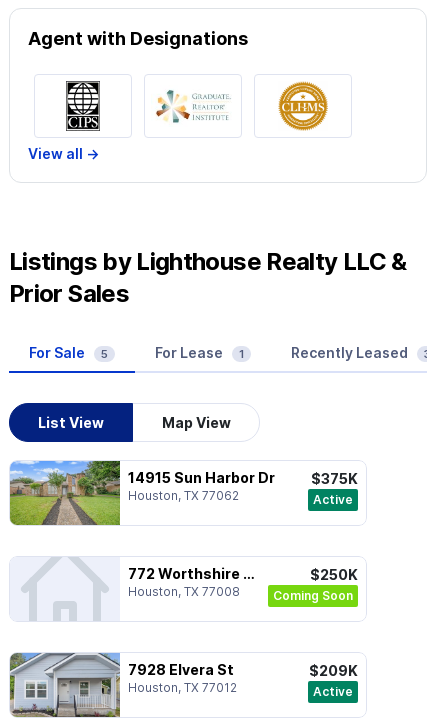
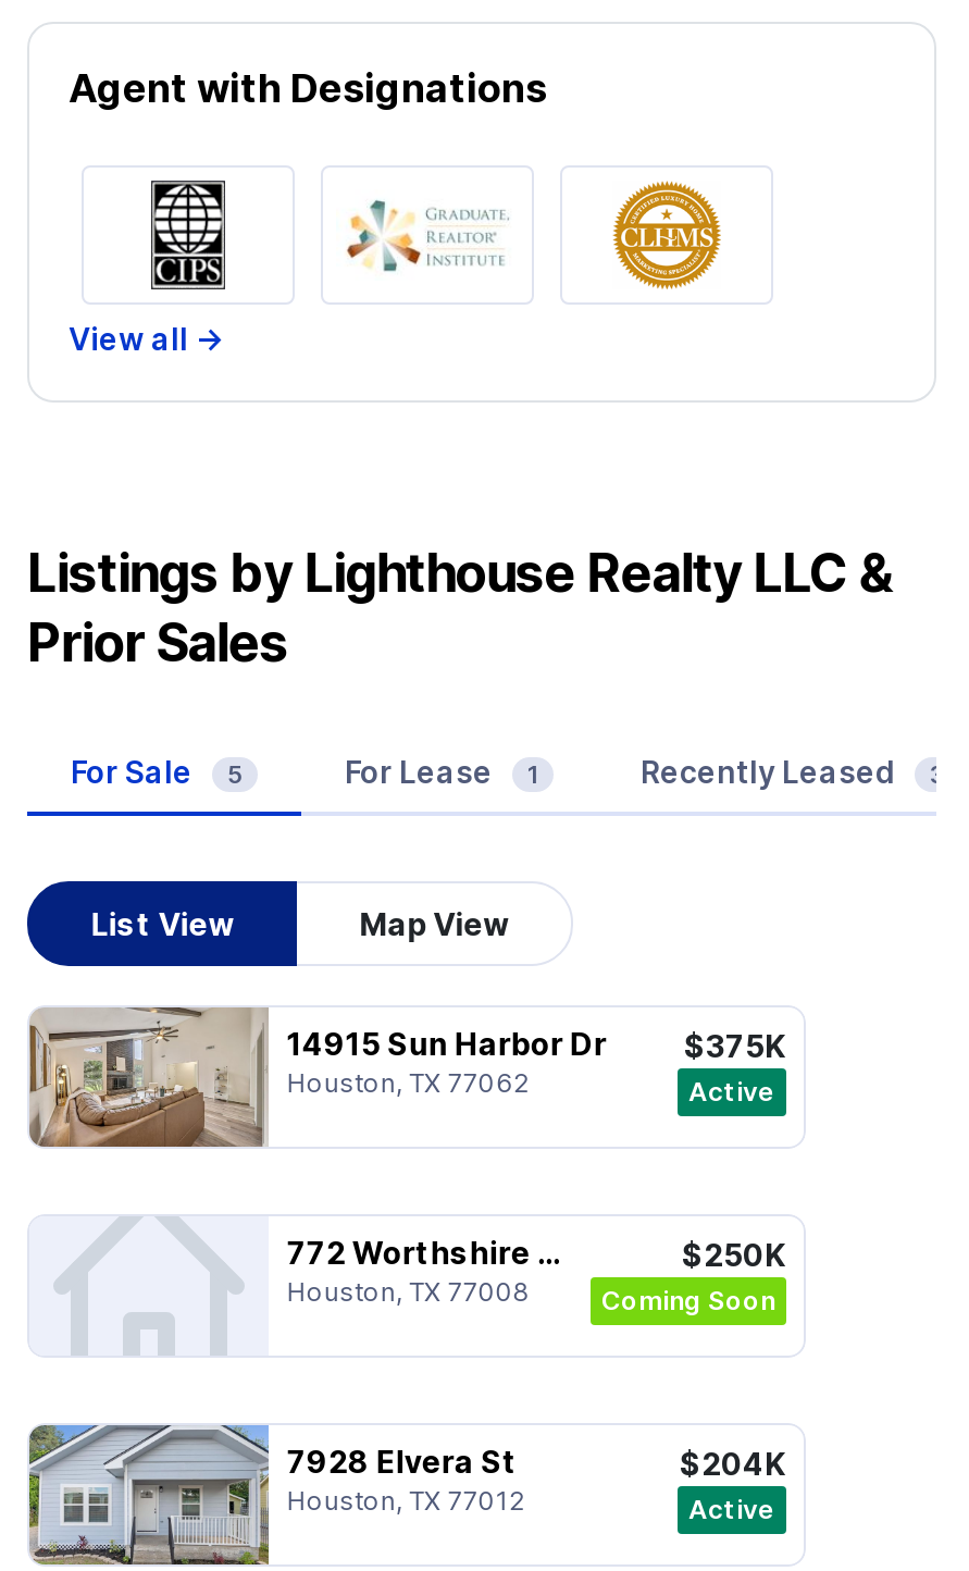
[10,460,120,525] [image] -> [27,1005,266,1147] [image]
[309,662,358,679] $209K -> [680,1445,786,1482] $204K

